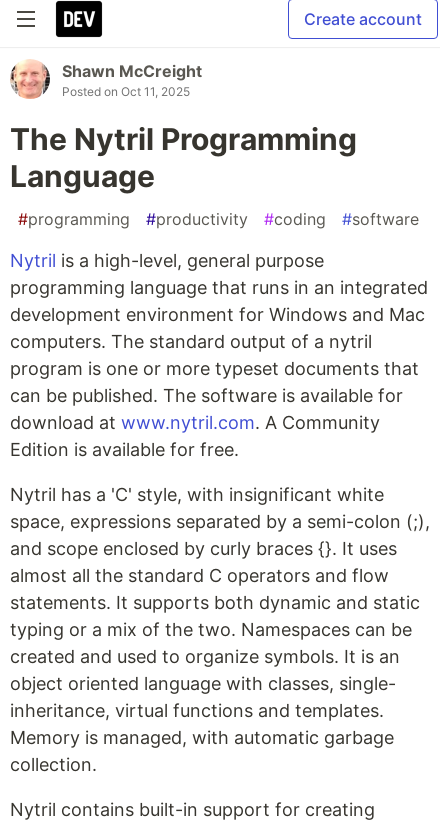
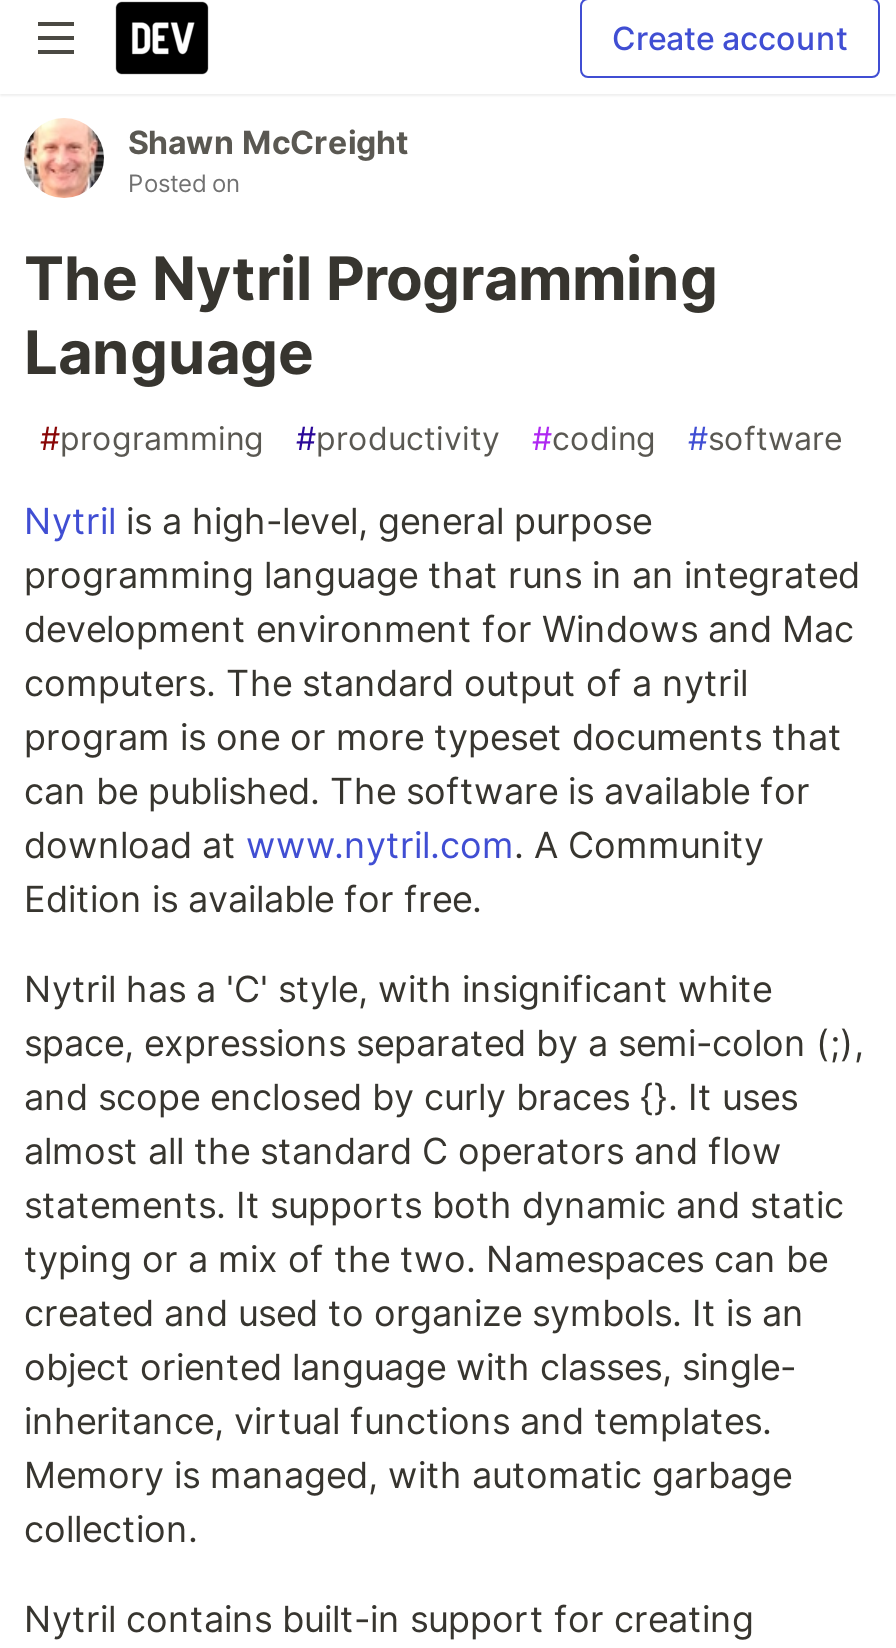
[62,84,190,99] Posted on Oct 11, 2025 -> [128,168,240,198] Posted on

